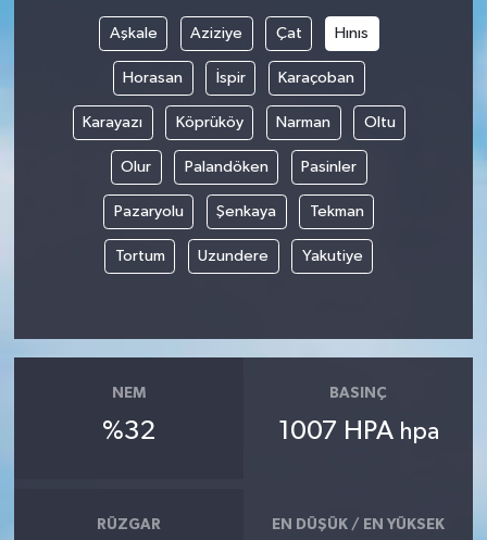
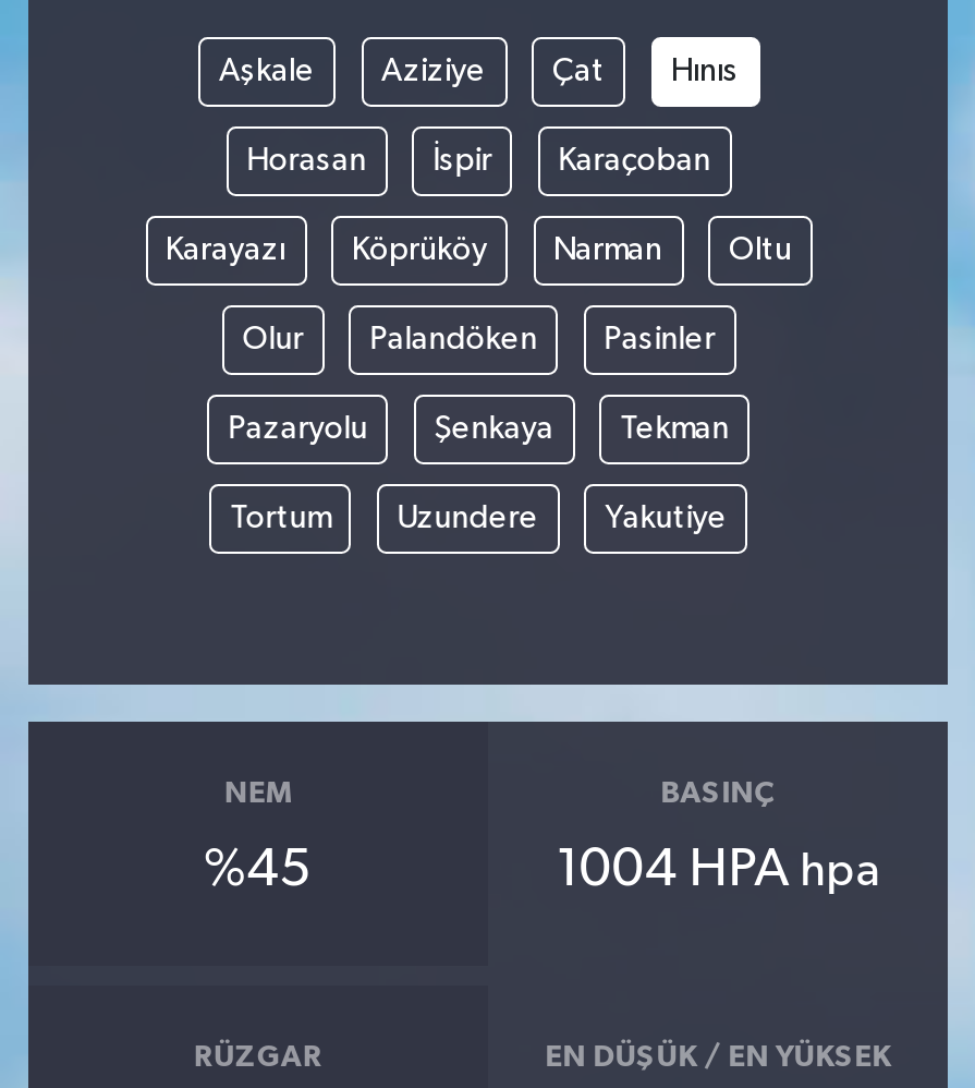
[102,418,155,444] %32 -> [203,843,312,895] %45
[278,418,439,444] 1007 HPA hpa -> [556,843,880,895] 1004 HPA hpa

